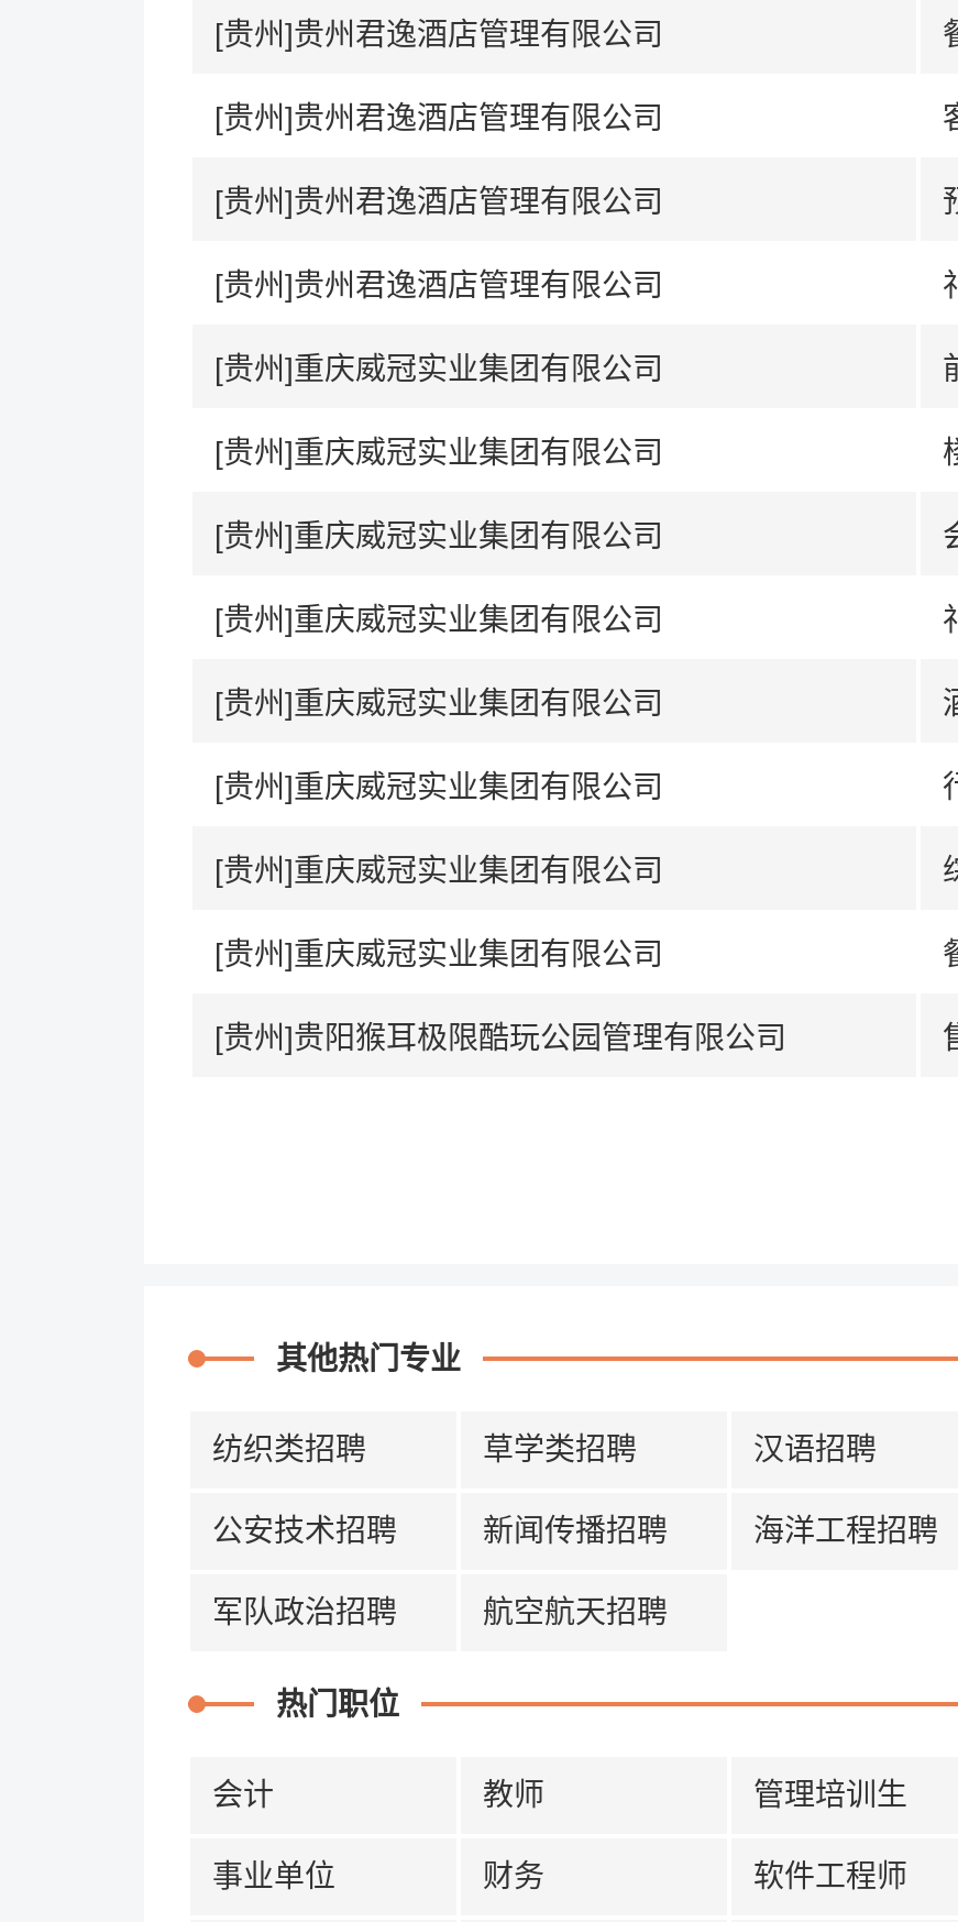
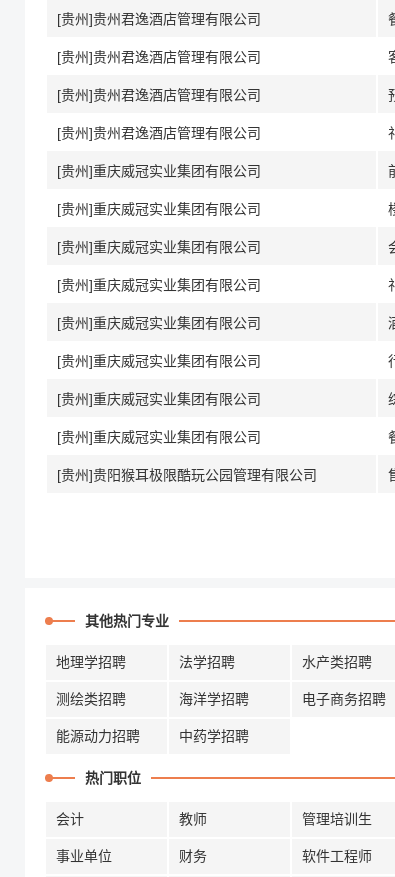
[212,1431,877,1467] 纺织类招聘 | 草学类招聘 | 汉语招聘 -> [56,654,372,670] 地理学招聘 | 法学招聘 | 水产类招聘
[212,1513,938,1548] 公安技术招聘 | 新闻传播招聘 | 海洋工程招聘 -> [56,691,386,707] 测绘类招聘 | 海洋学招聘 | 电子商务招聘
[212,1594,668,1629] 军队政治招聘 | 航空航天招聘 -> [56,728,249,744] 能源动力招聘 | 中药学招聘

